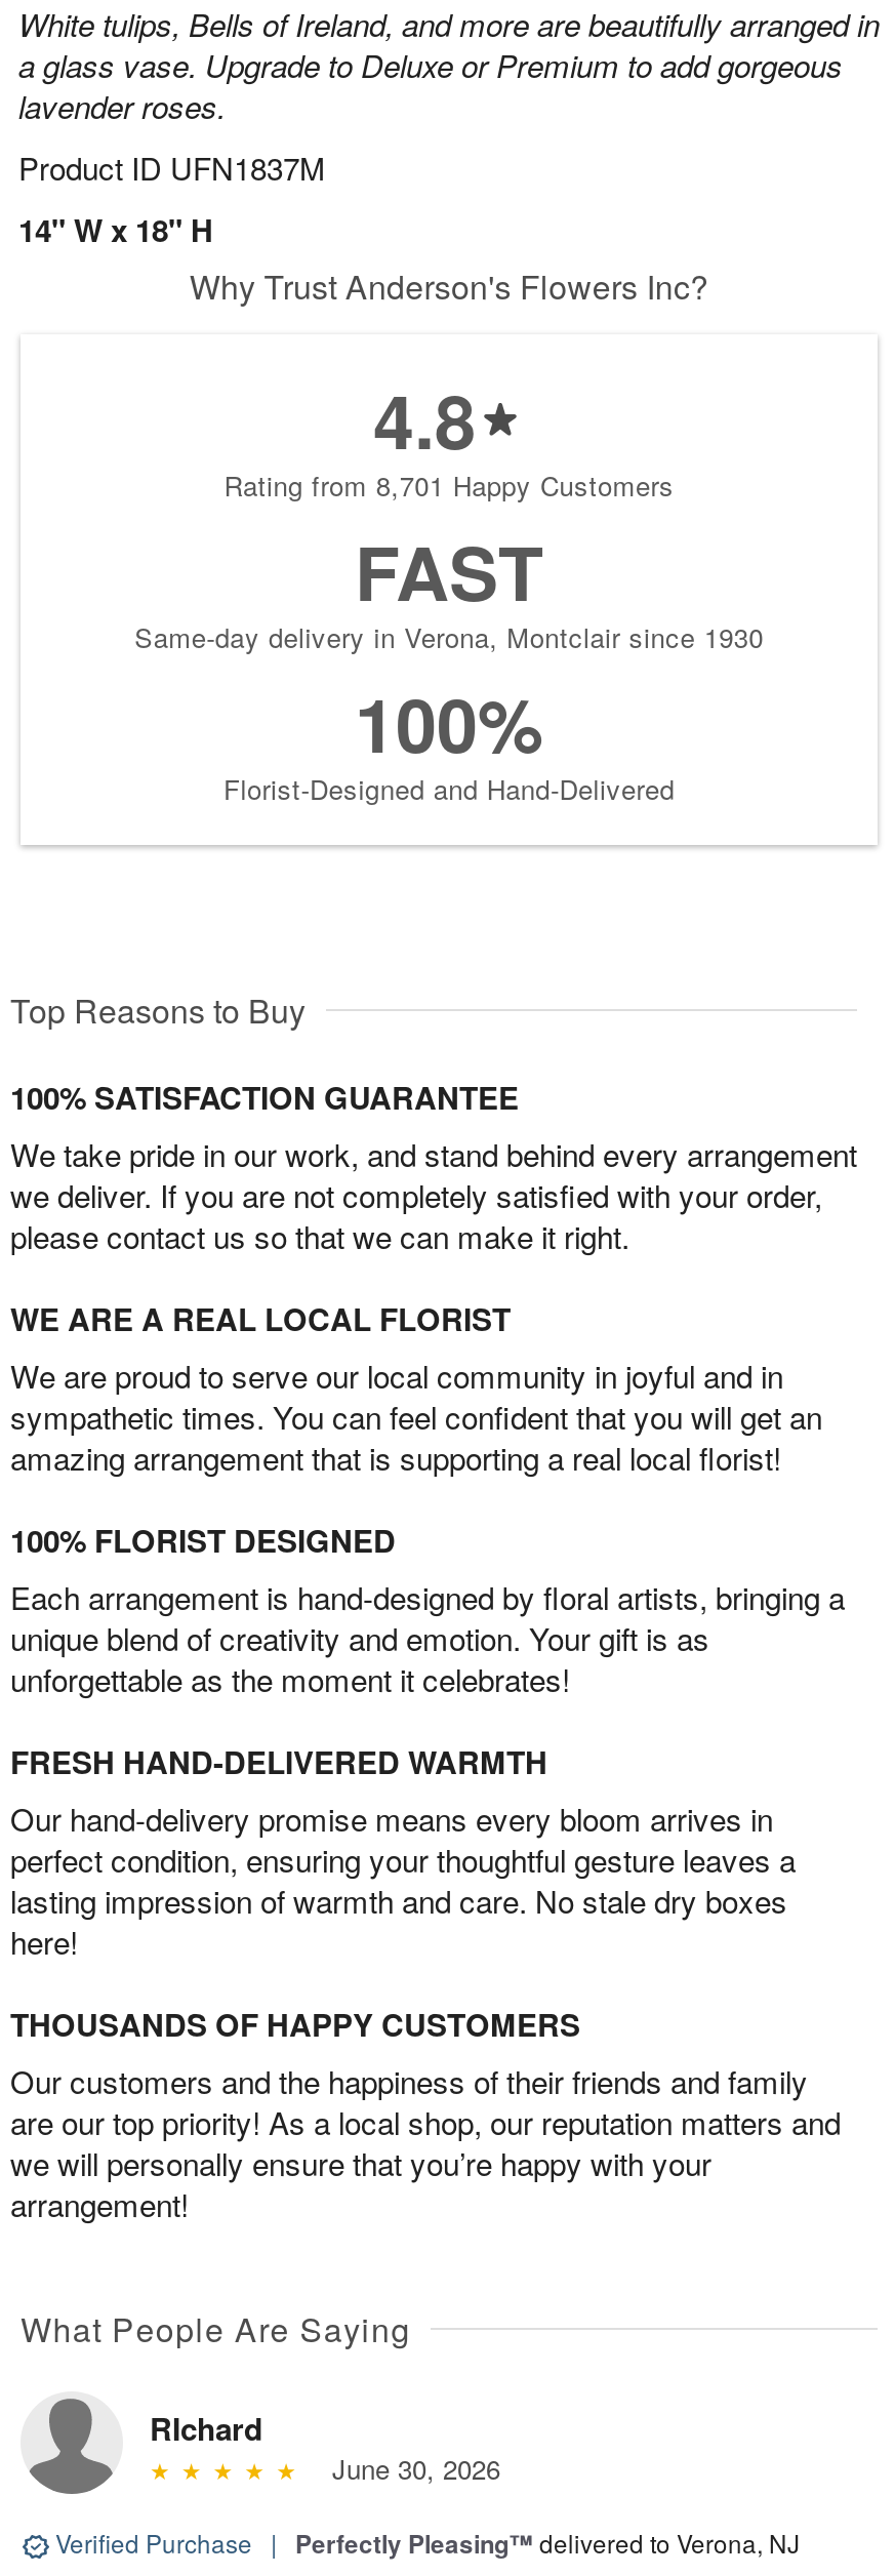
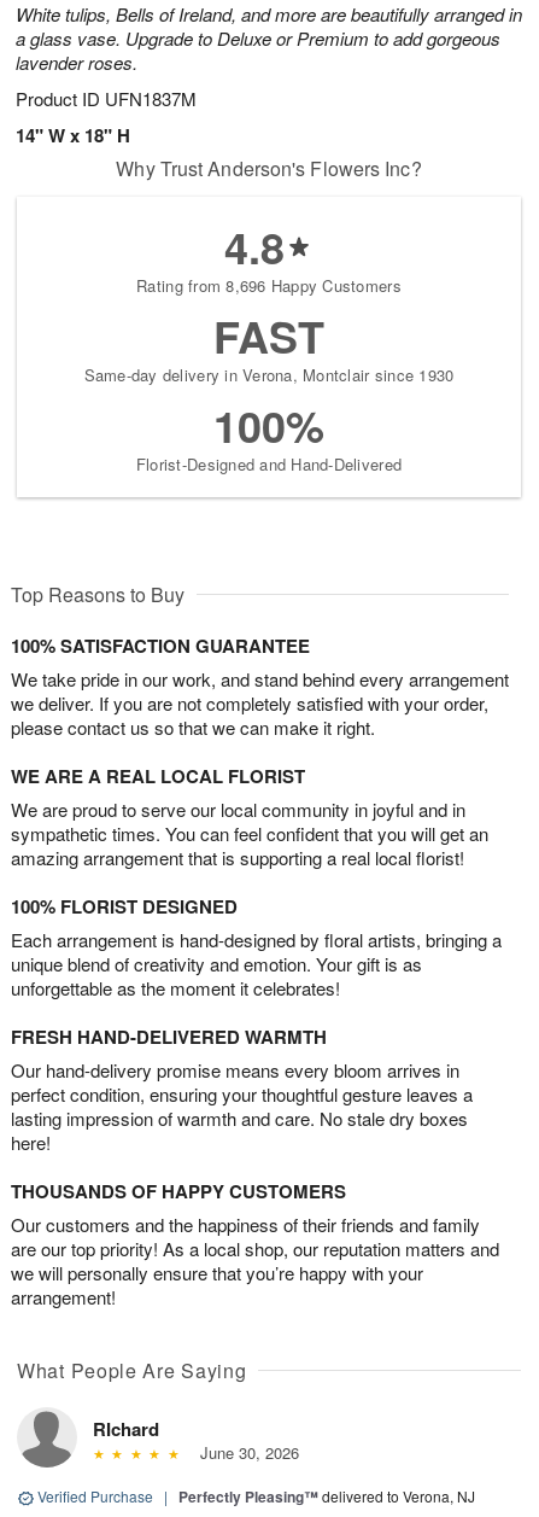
[224,466,674,505] Rating from 8,701 Happy Customers -> [136,274,401,297] Rating from 8,696 Happy Customers

